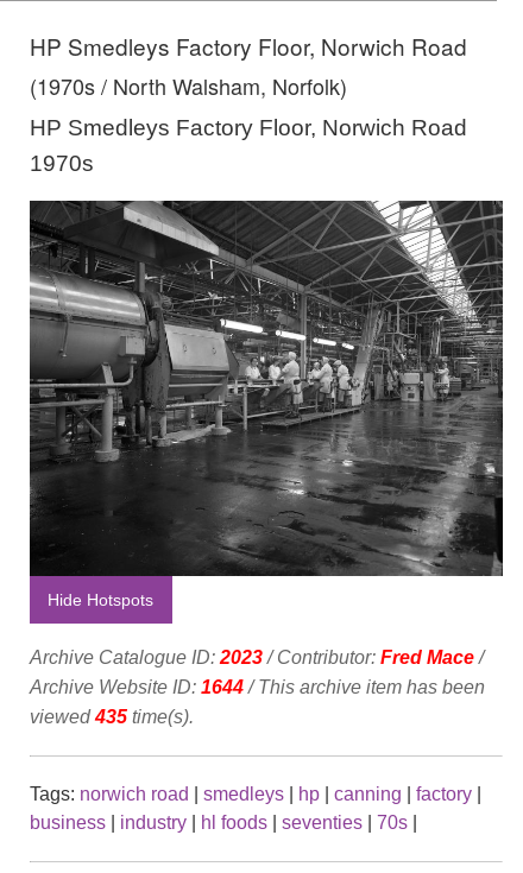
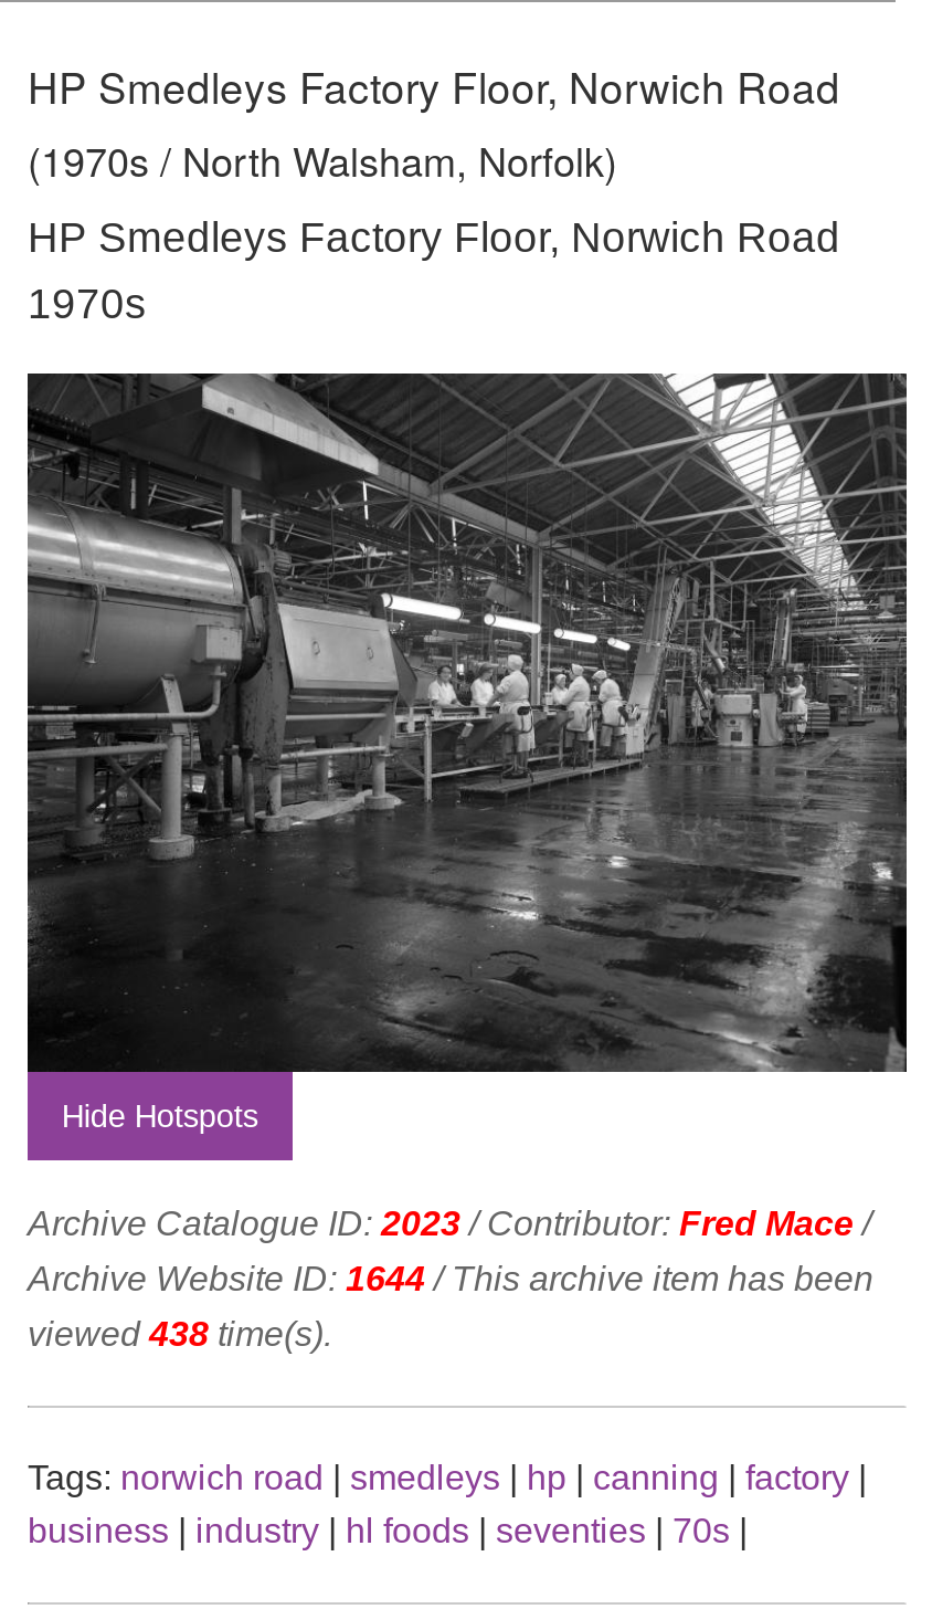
[30,707,194,727] viewed 435 time(s). -> [28,1316,332,1353] viewed 438 time(s).

